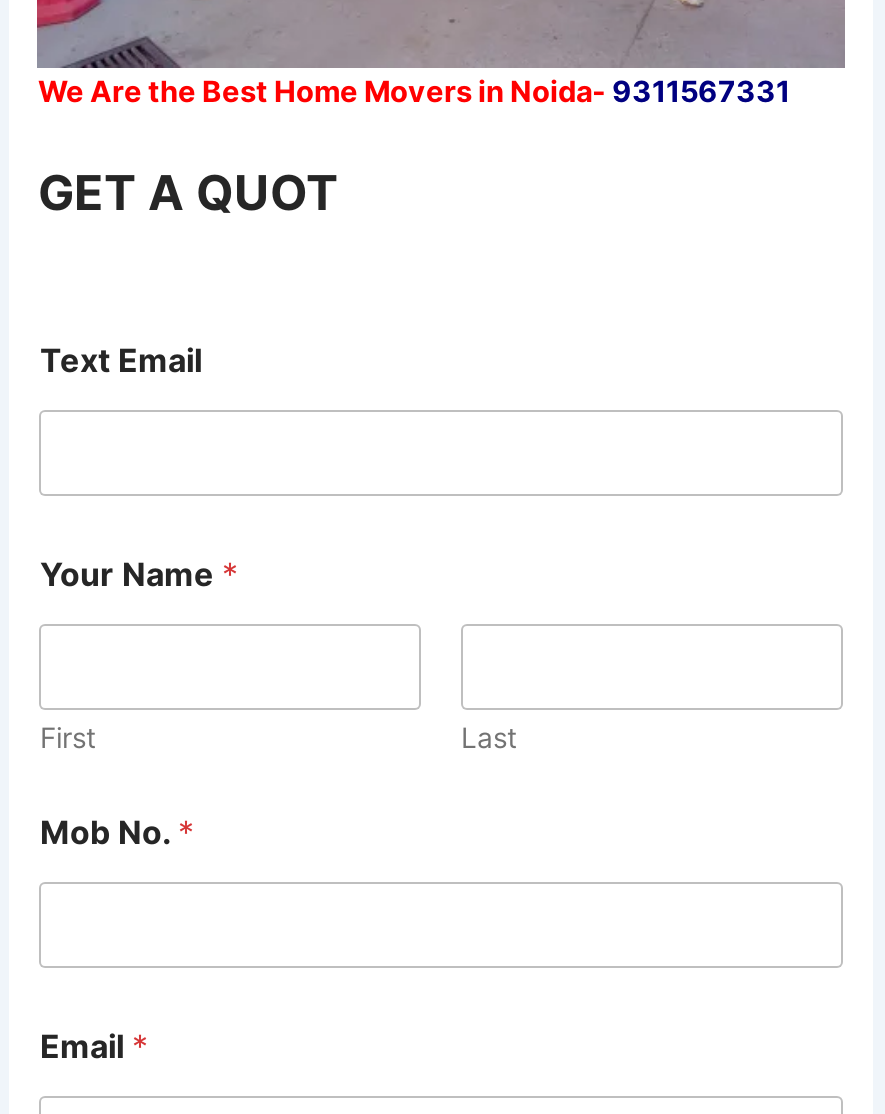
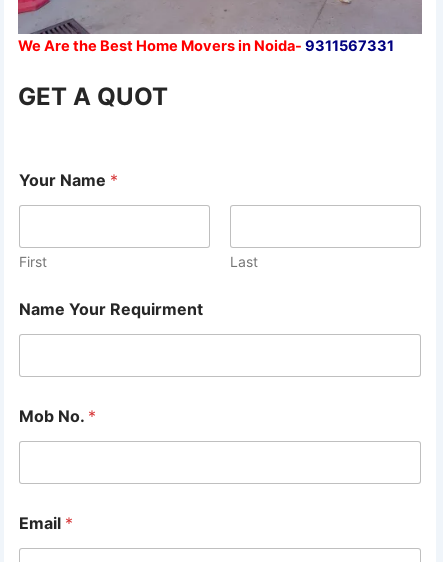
[40,340,202,380] Text Email -> none
moved [40,554,517,754] -> [19,170,258,270]: Your Name * | First | Last
none -> [19,299,203,319] Name Your Requirment

